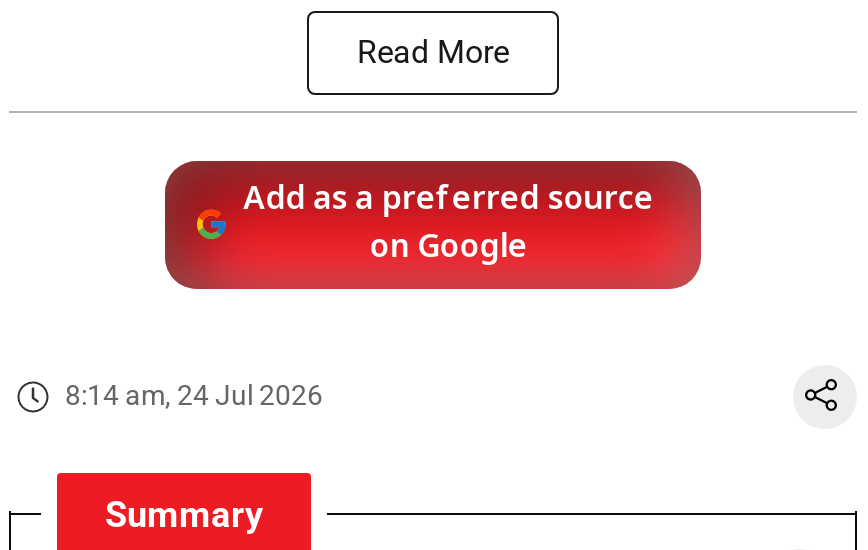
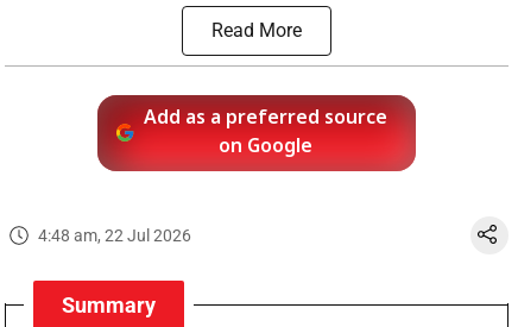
[65,379,323,411] 8:14 am, 24 Jul 2026 -> [38,225,191,244] 4:48 am, 22 Jul 2026

